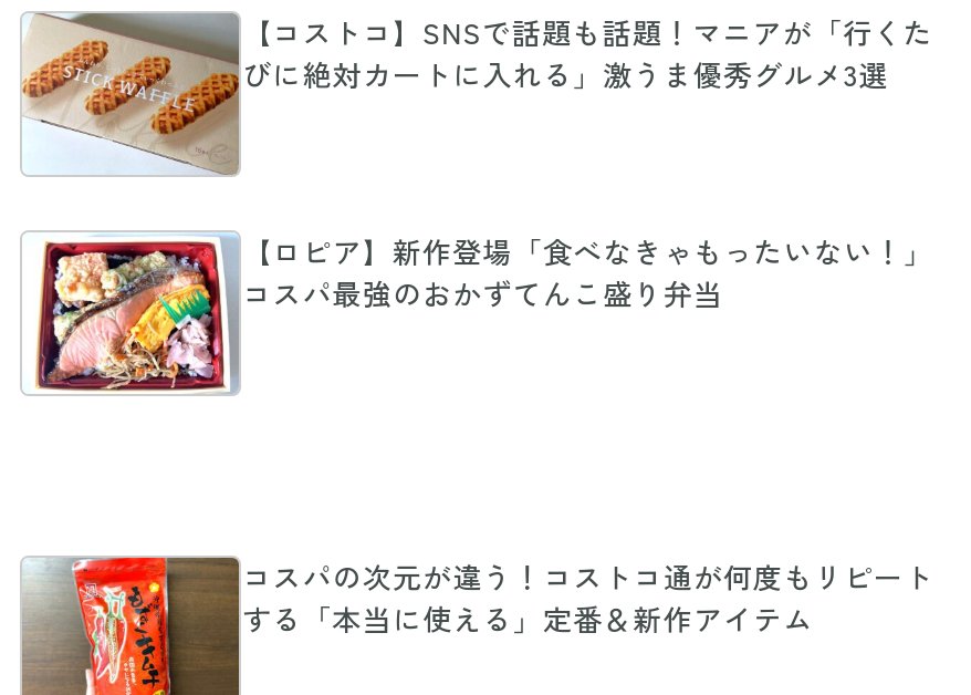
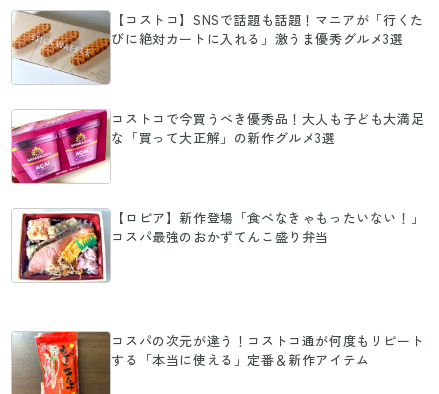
none -> [11,109,424,184] [image] | コストコで今買うべき優秀品！大人も子ども大満足 | な「買って大正解」の新作グルメ3選
moved [27,231,934,396] -> [14,208,424,283]: [image] | 【ロピア】新作登場「食べなきゃもったいない！」 | コスパ最強のおかずてんこ盛り弁当

